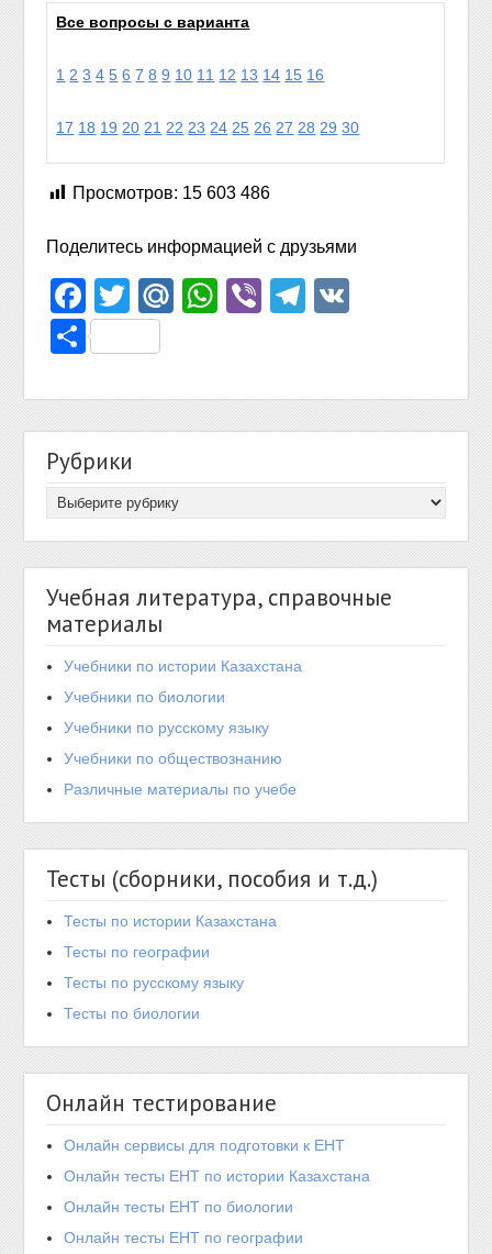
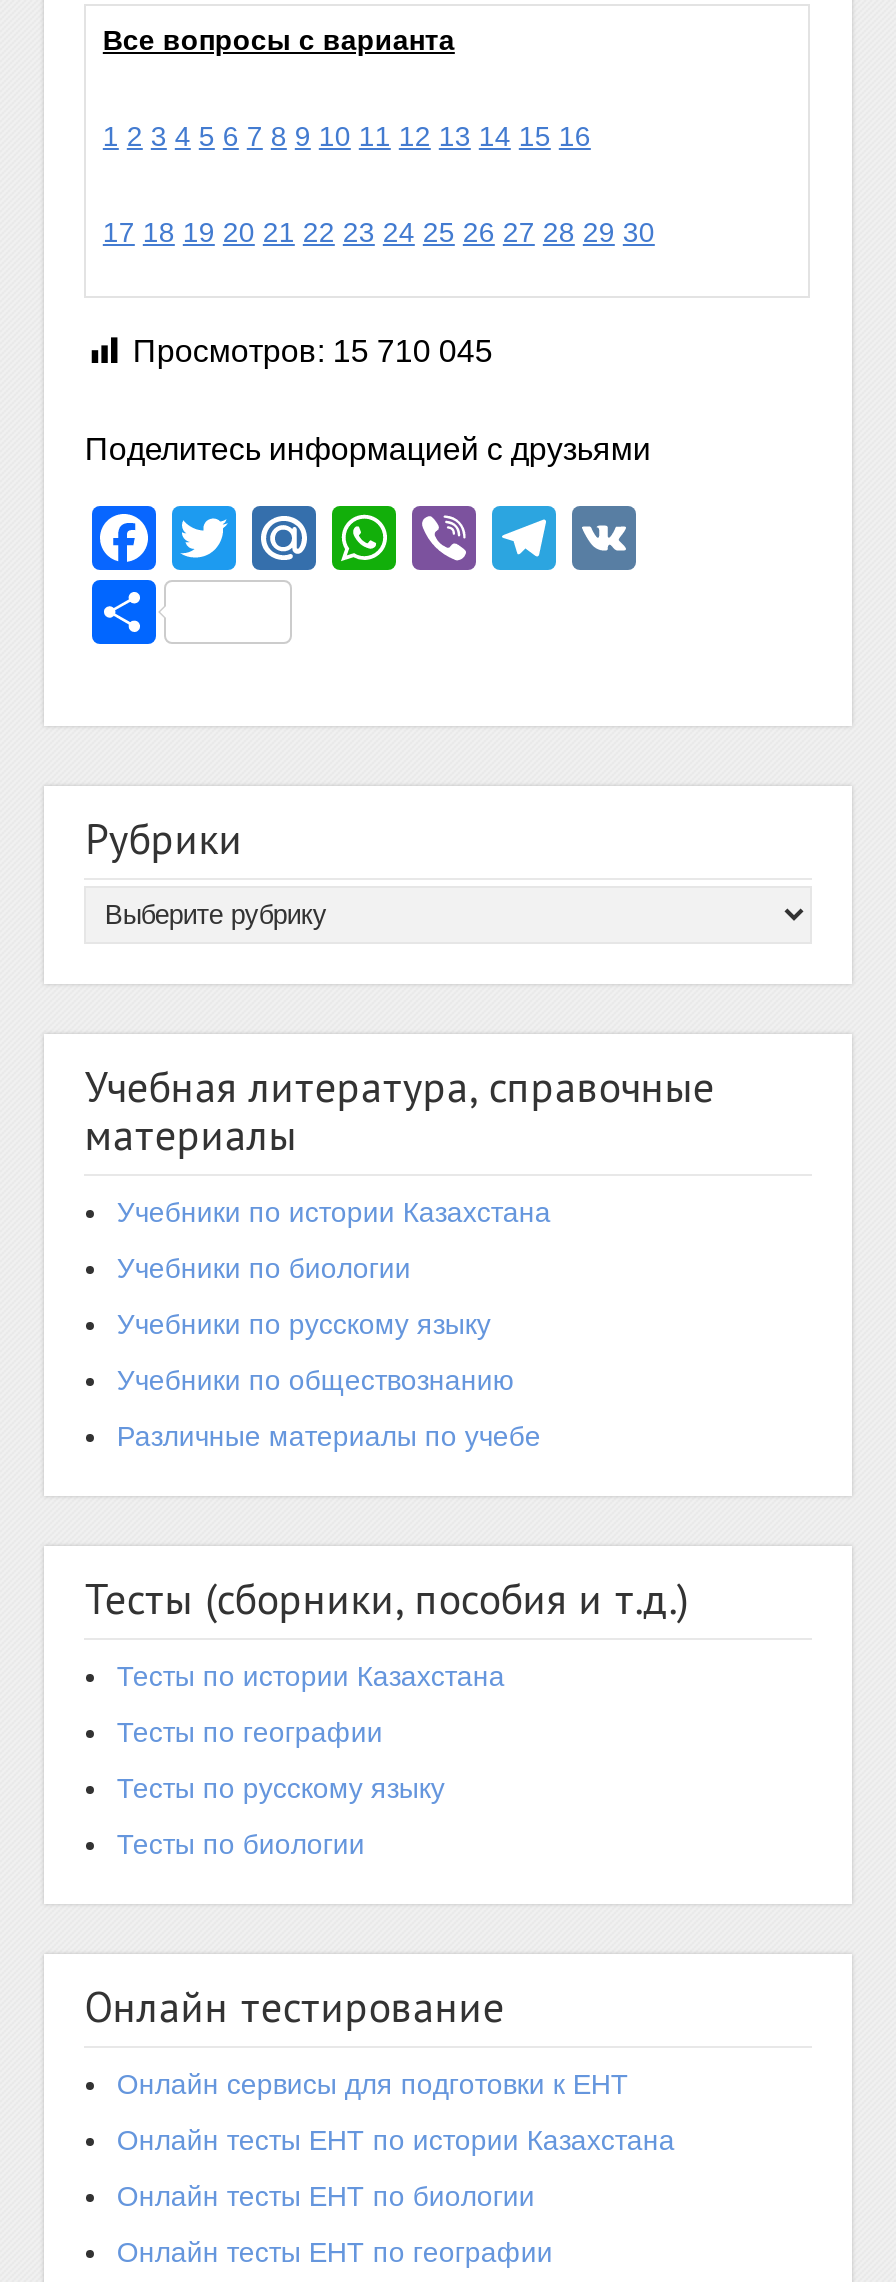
[73,184,271,202] Просмотров: 15 603 486 -> [133,334,493,368] Просмотров: 15 710 045

